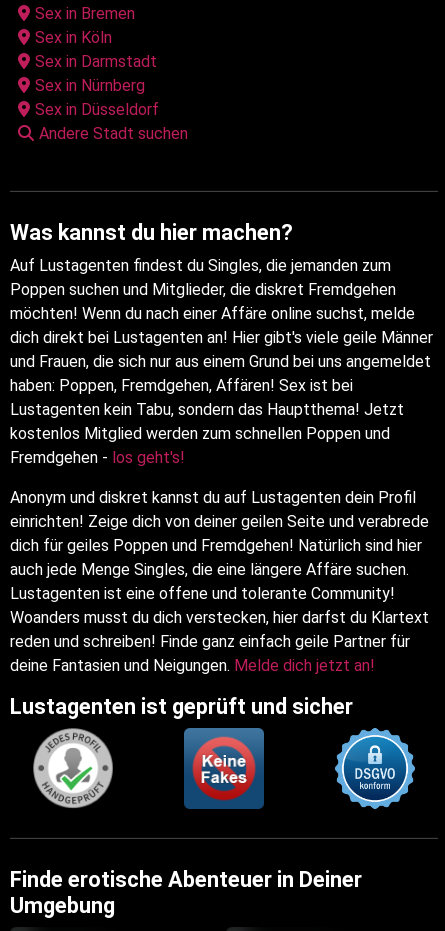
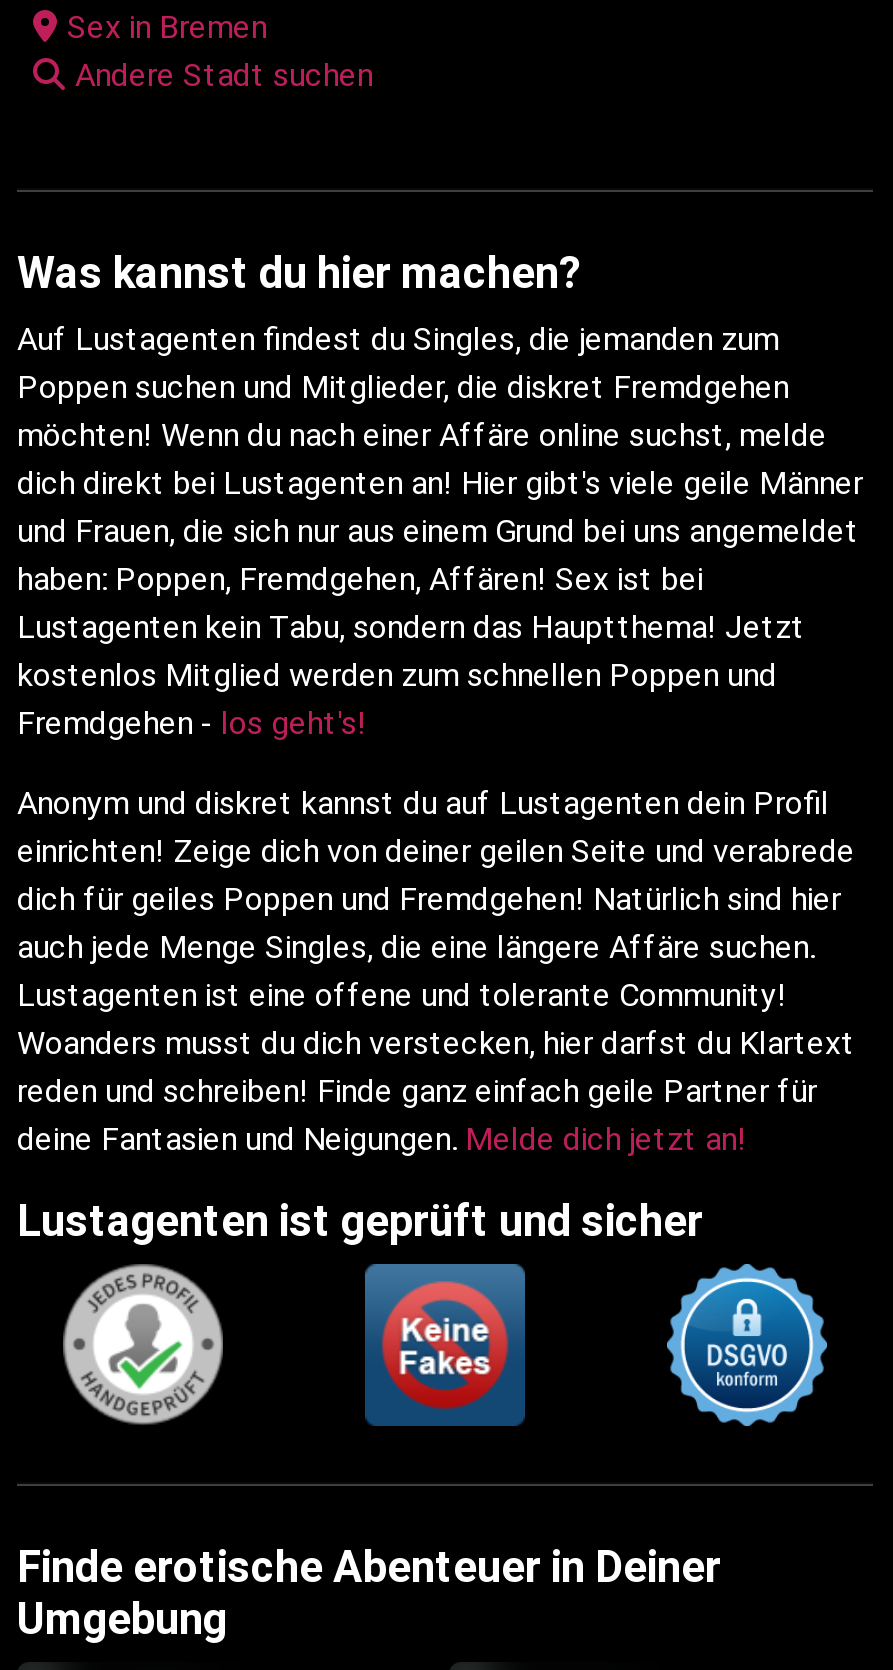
[35,28,159,119] Sex in Köln | Sex in Darmstadt | Sex in Nürnberg | Sex in Düsseldorf -> none

